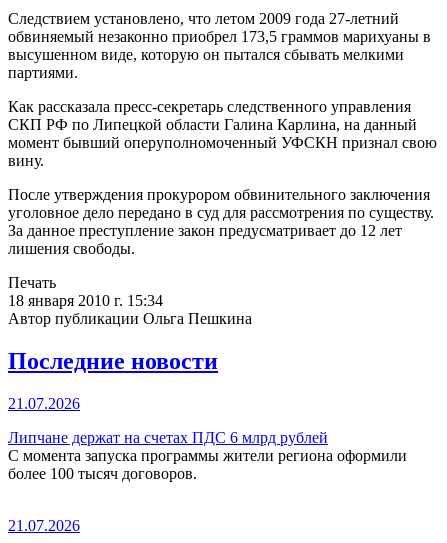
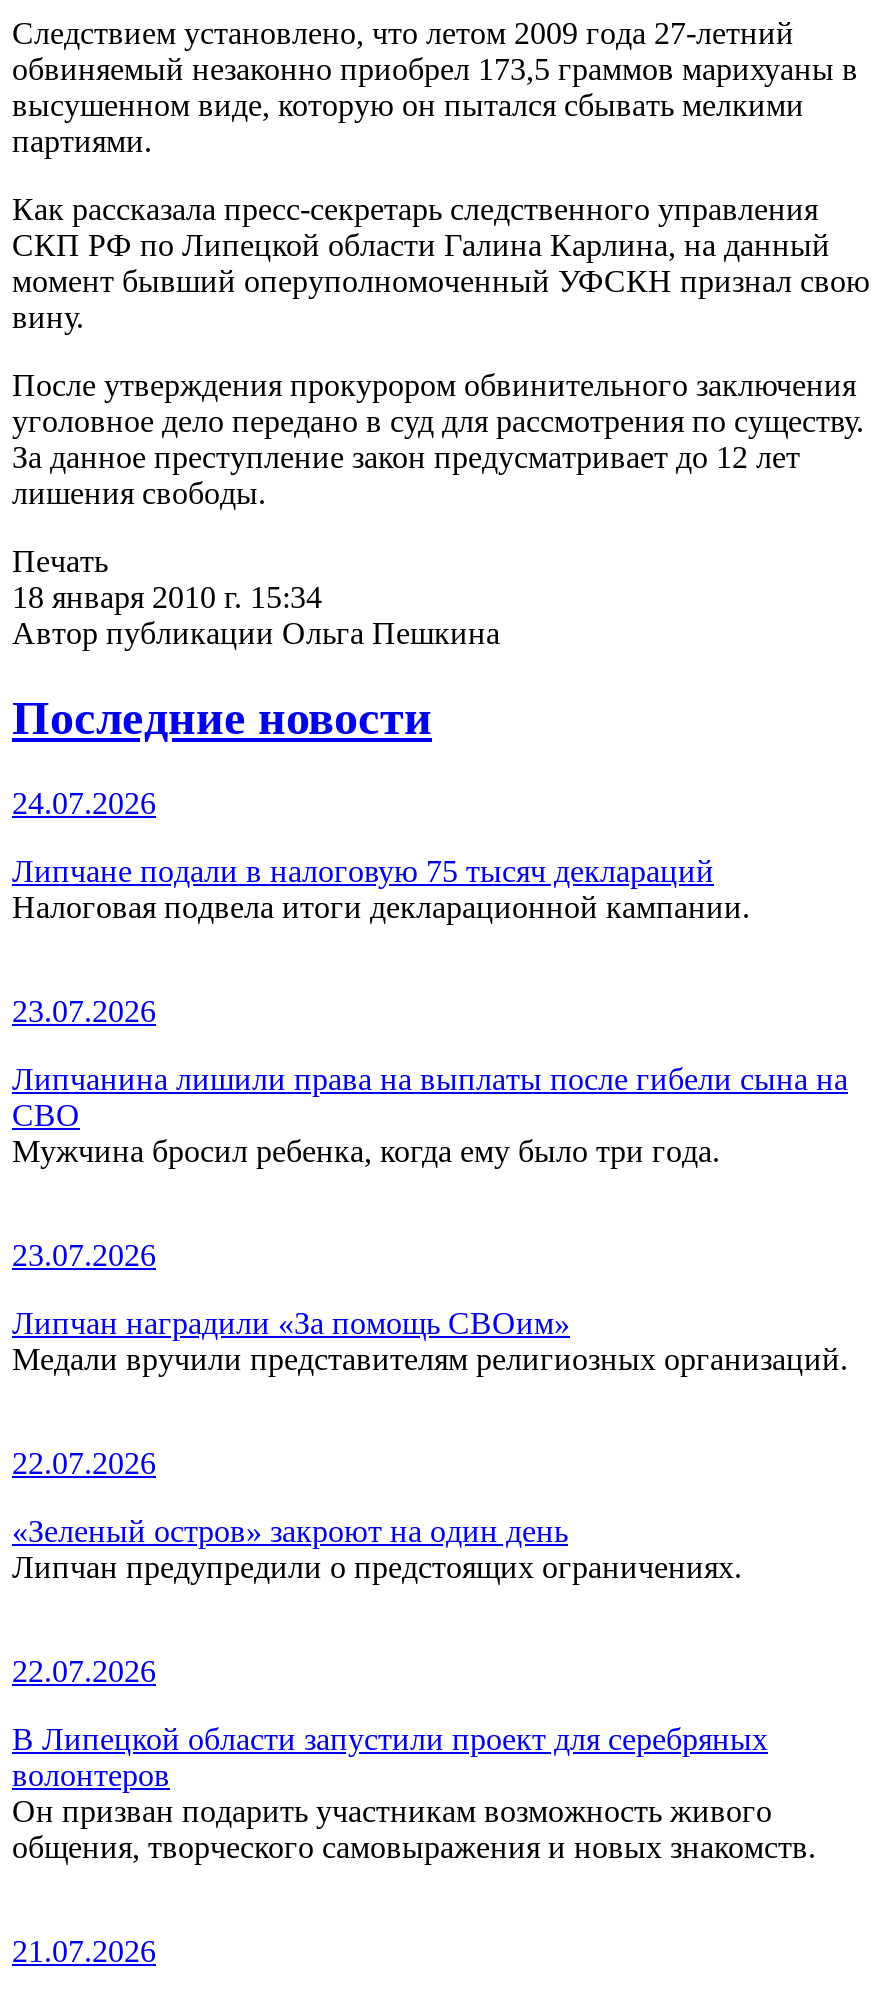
[8,395,407,482] 21.07.2026 | Липчане держат на счетах ПДС 6 млрд рублей | С момента запуска программы жители региона оформили | более 100 тысяч договоров. -> [12,785,848,1863] 24.07.2026 | Липчане подали в налоговую 75 тысяч деклараций | Налоговая подвела итоги декларационной кампании. | 23.07.2026 | Липчанина лишили права на выплаты после гибели сына на | СВО | Мужчина бросил ребенка, когда ему было три года. | 23.07.2026 | Липчан наградили «За помощь СВОим» | Медали вручили представителям религиозных организаций. | 22.07.2026 | «Зеленый остров» закроют на один день | Липчан предупредили о предстоящих ограничениях. | 22.07.2026 | В Липецкой области запустили проект для серебряных | волонтеров | Он призван подарить участникам возможность живого | общения, творческого самовыражения и новых знакомств.

